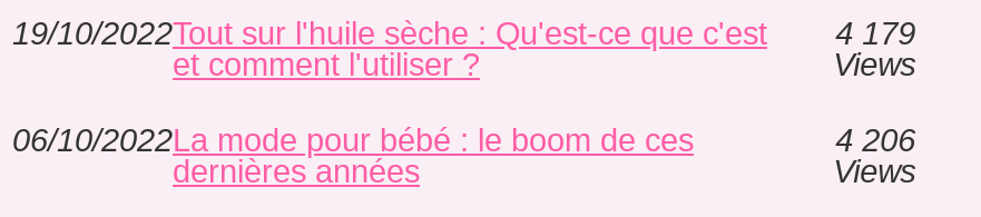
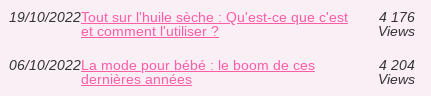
[12,15,916,51] 19/10/2022Tout sur l'huile sèche : Qu'est-ce que c'est 4 179 -> [9,9,415,25] 19/10/2022Tout sur l'huile sèche : Qu'est-ce que c'est 4 176
[835,122,916,158] 4 206 -> [379,57,415,73] 4 204

